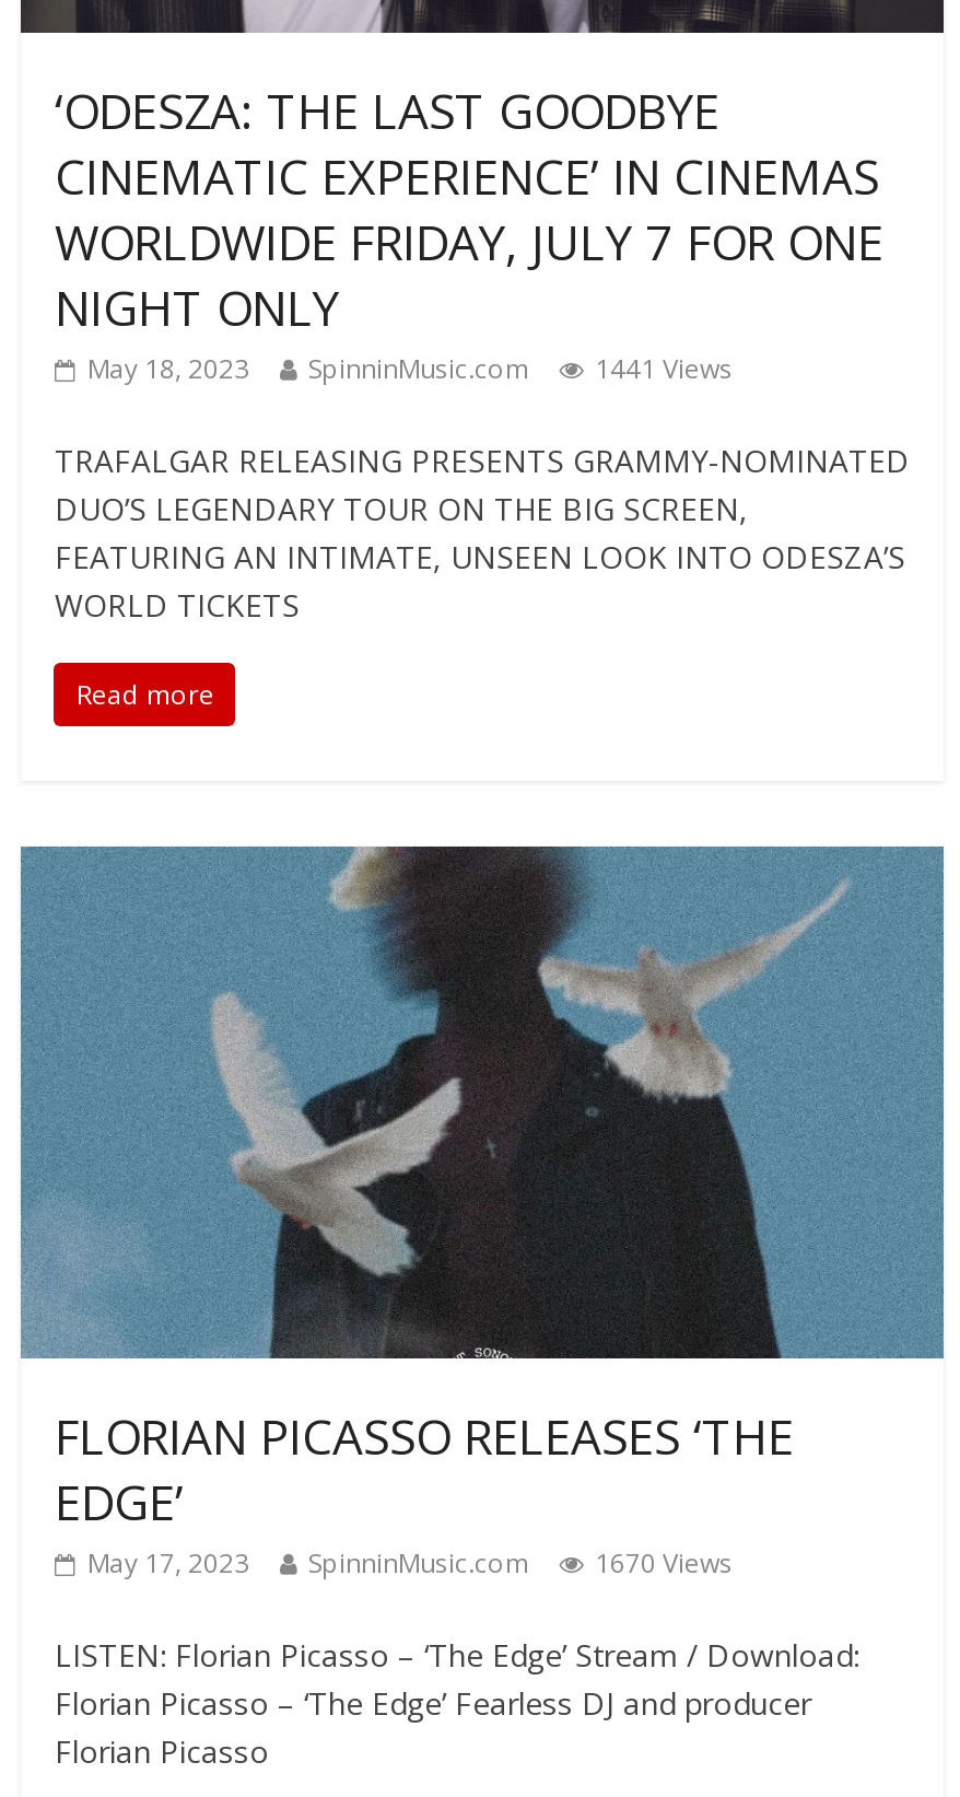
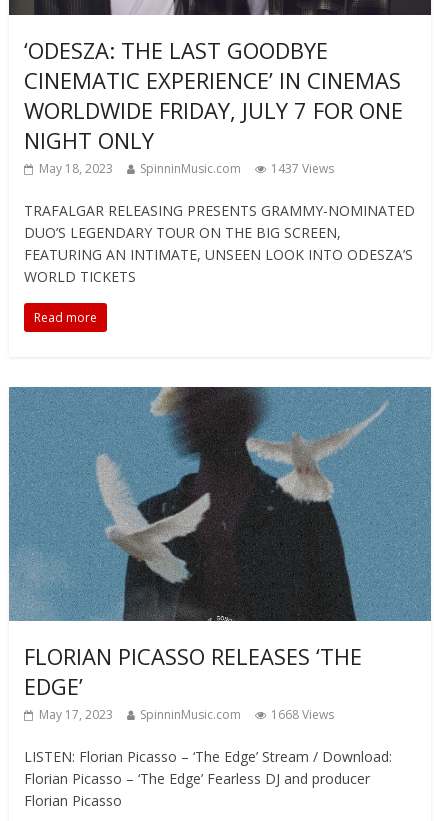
[87,349,732,386] May 18, 2023 SpinninMusic.com 1441 Views -> [39,159,334,176] May 18, 2023 SpinninMusic.com 1437 Views
[87,1544,732,1581] May 17, 2023 SpinninMusic.com 1670 Views -> [39,706,334,723] May 17, 2023 SpinninMusic.com 1668 Views

